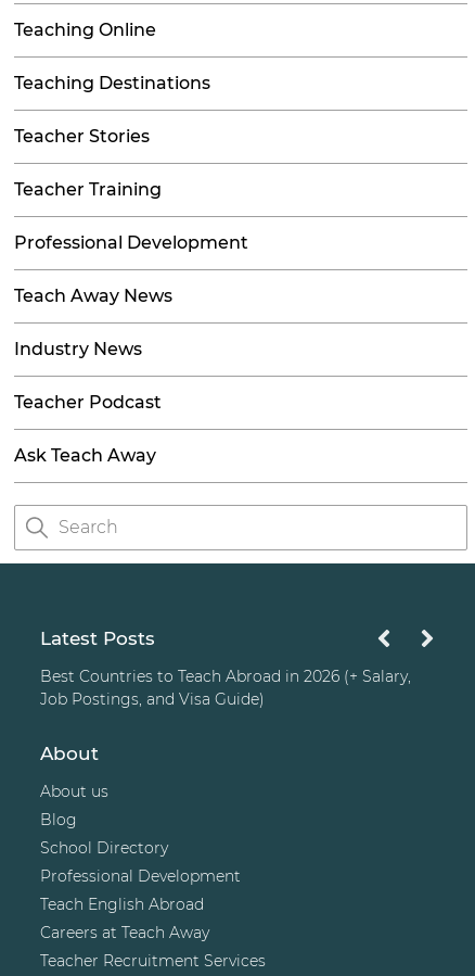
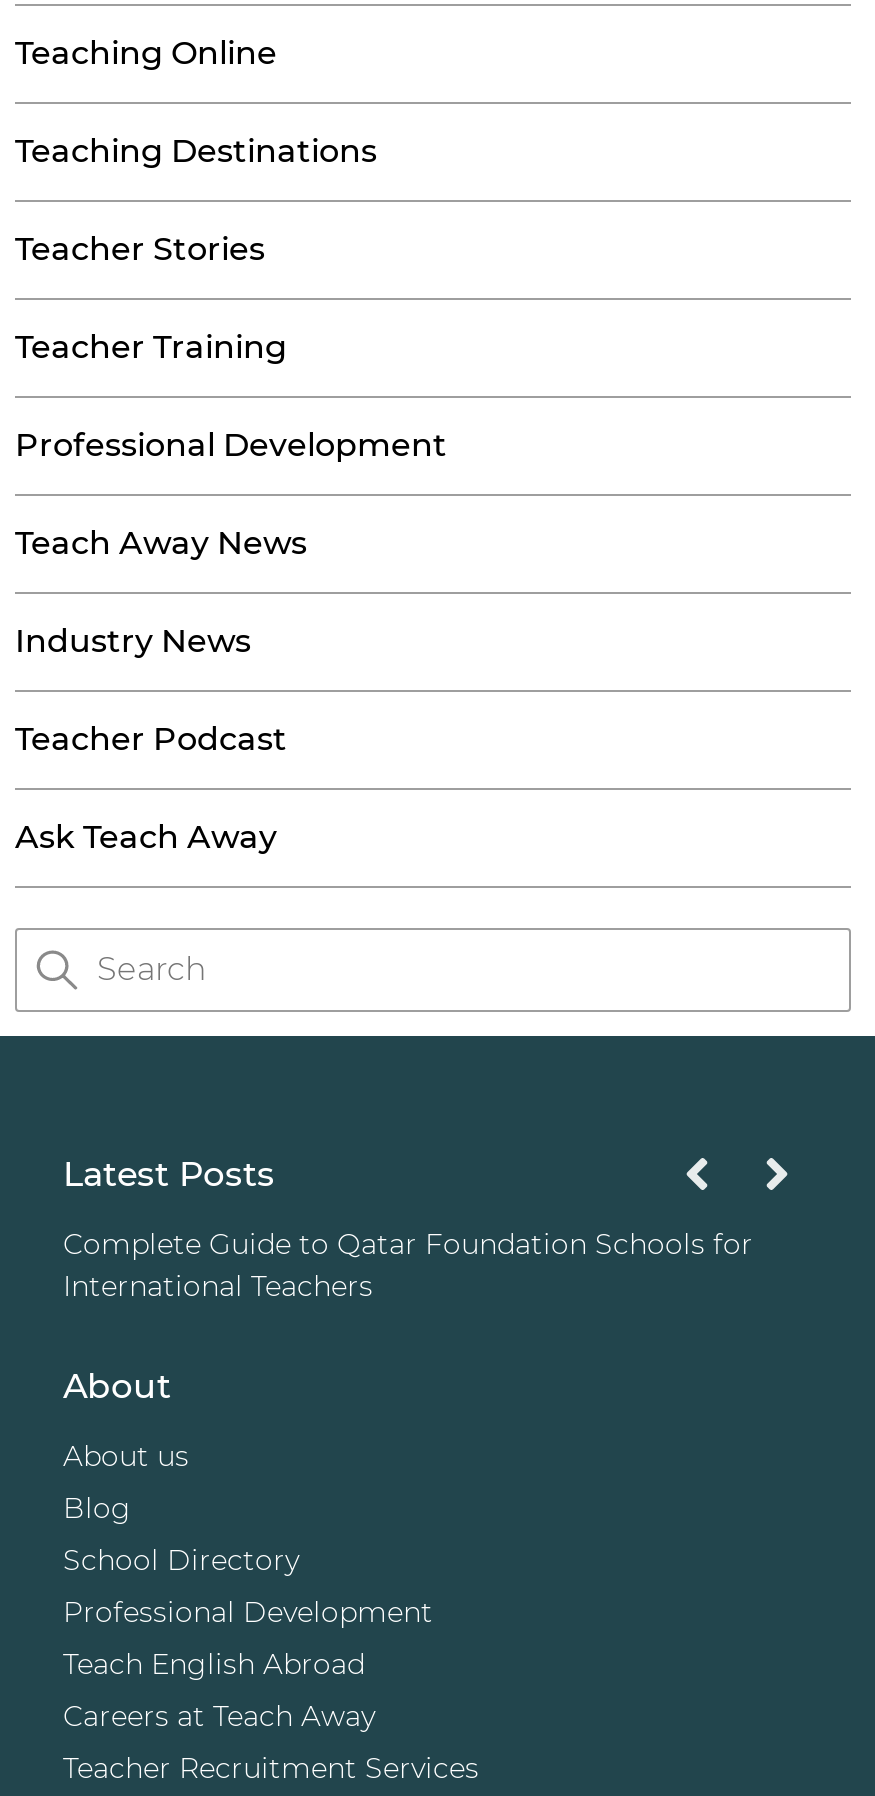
[40,667,411,709] Best Countries to Teach Abroad in 2026 (+ Salary, | Job Postings, and Visa Guide) -> [63,1227,753,1305] Complete Guide to Qatar Foundation Schools for | International Teachers

